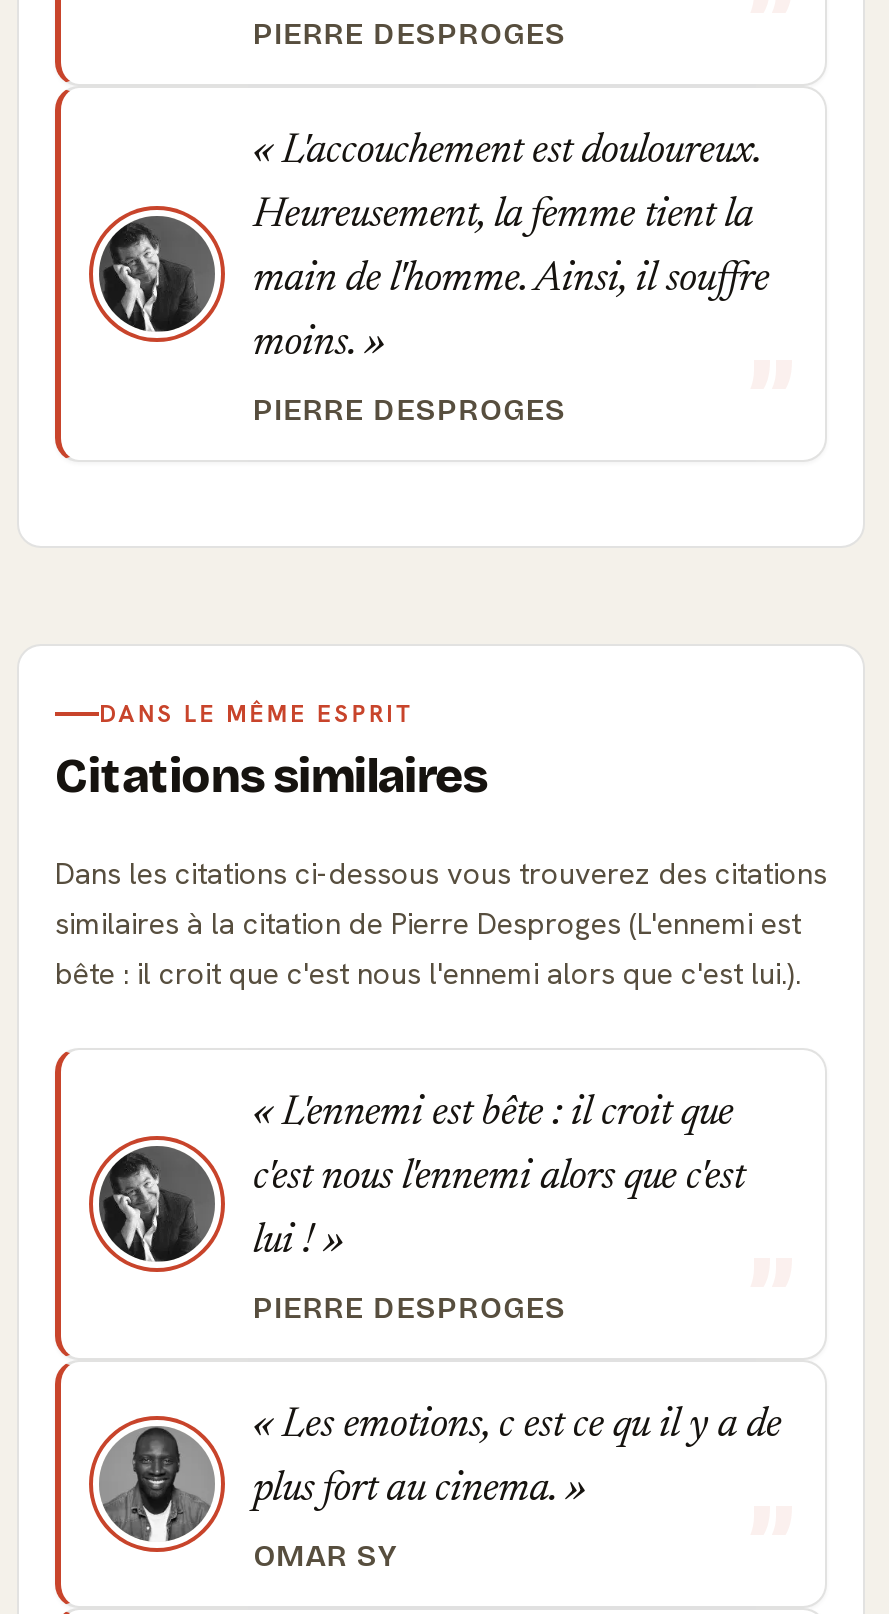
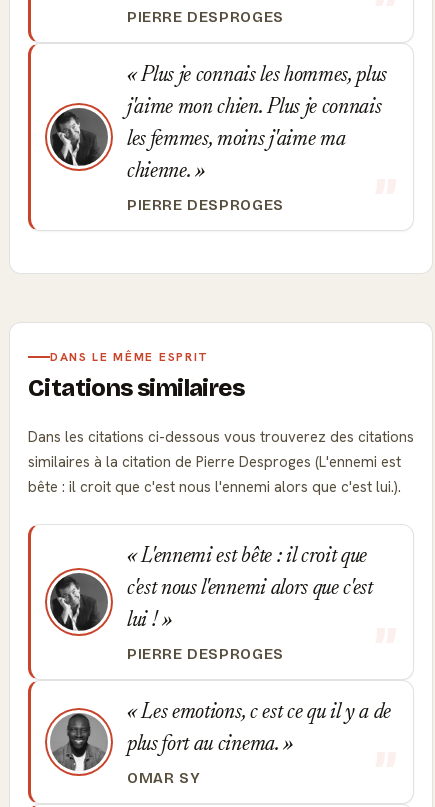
[272,130,760,174] L'accouchement est douloureux. -> [137,65,387,87] Plus je connais les hommes, plus
[253,194,753,238] Heureusement, la femme tient la -> [127,97,381,119] j'aime mon chien. Plus je connais
[253,258,769,302] main de l'homme. Ainsi, il souffre -> [127,129,345,151] les femmes, moins j'aime ma
[253,322,365,366] moins. -> [127,161,195,183] chienne.

